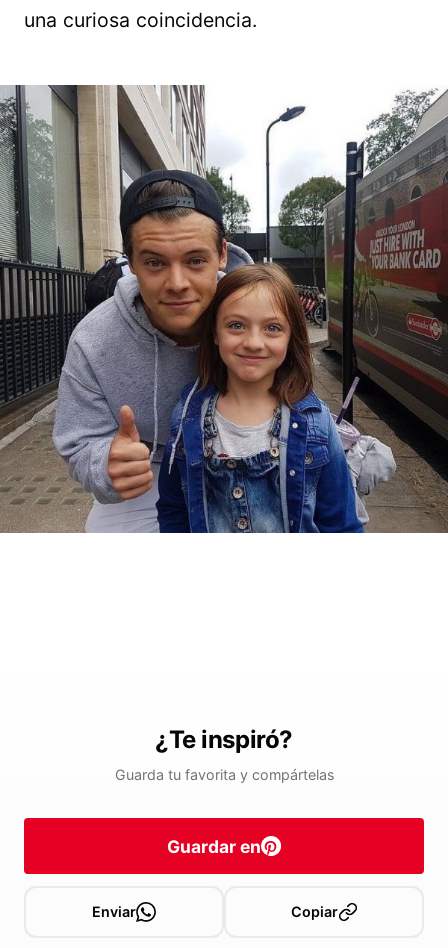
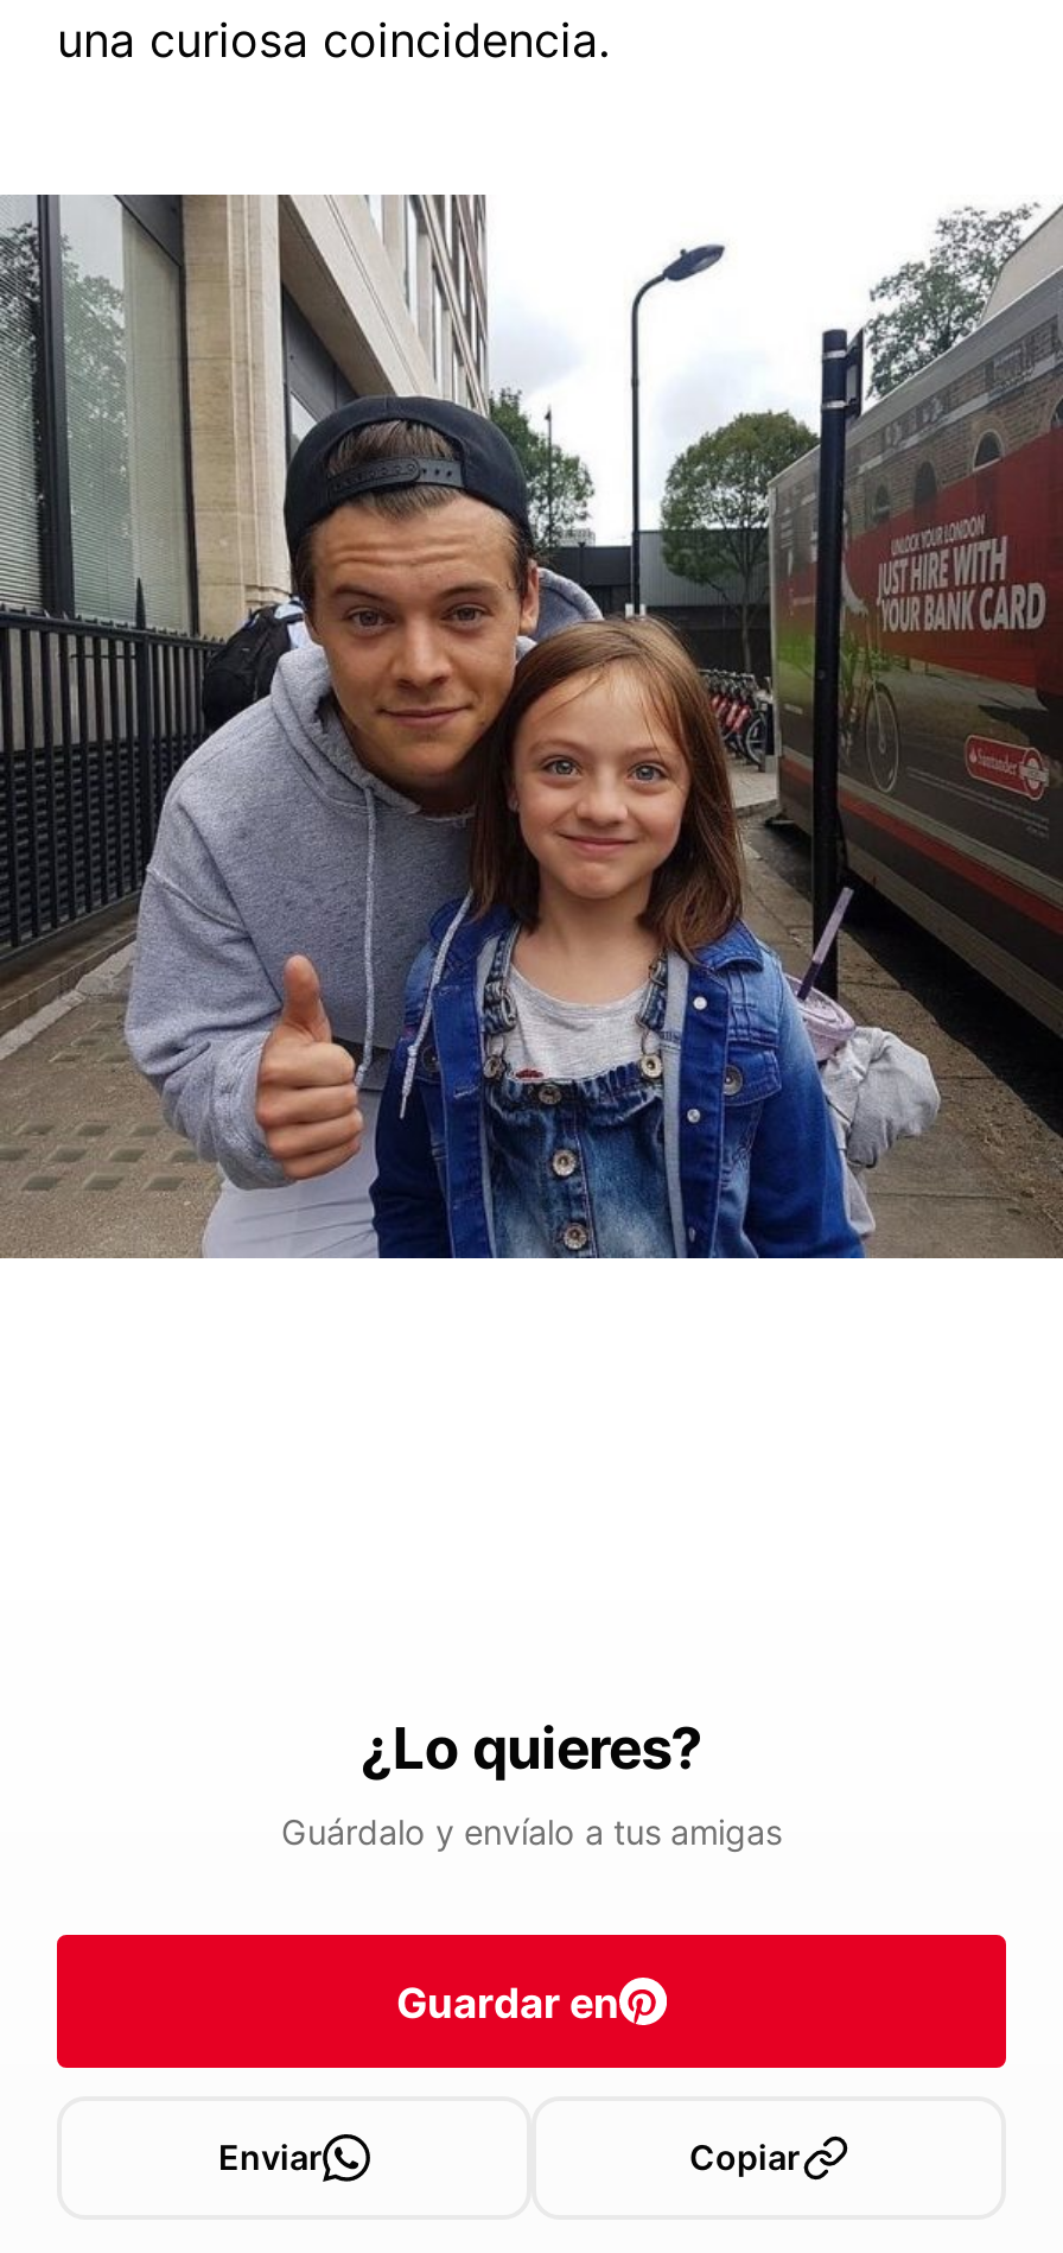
[114,725,333,783] ¿Te inspiró? | Guarda tu favorita y compártelas -> [281,1714,782,1852] ¿Lo quieres? | Guárdalo y envíalo a tus amigas

